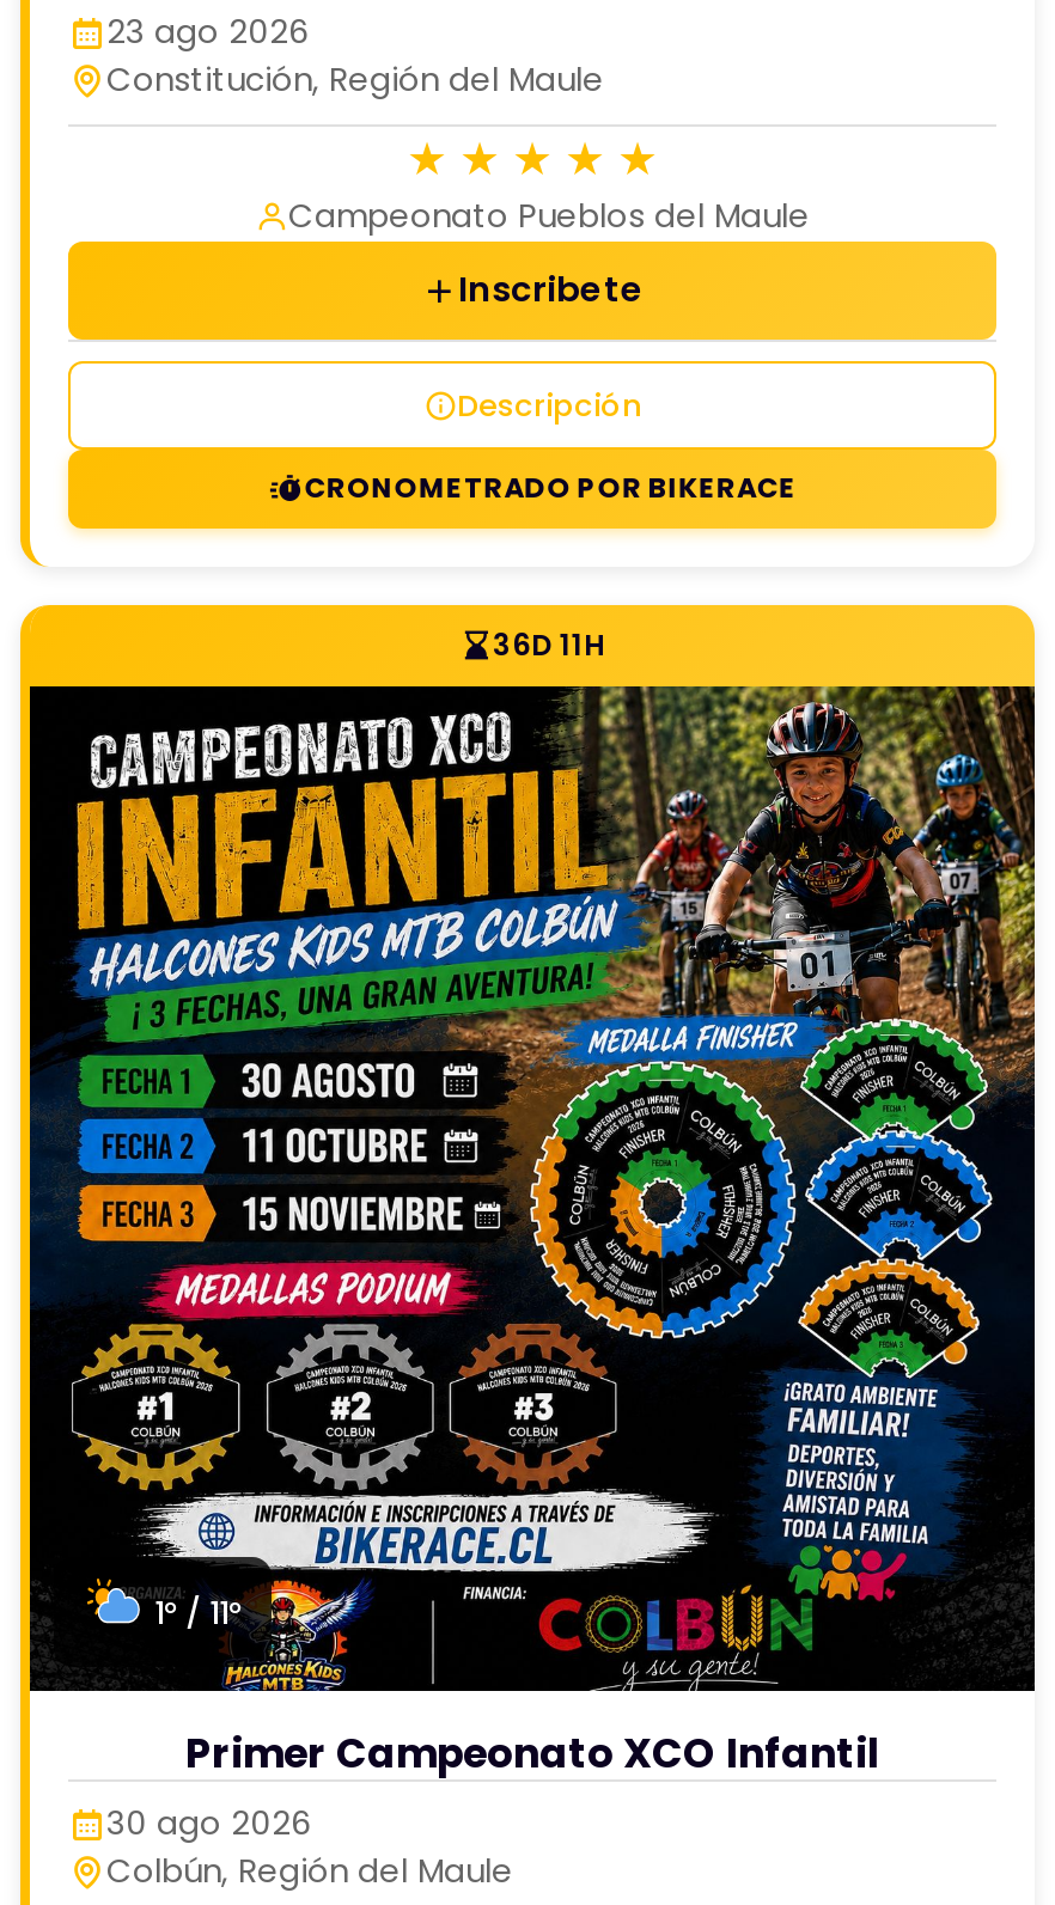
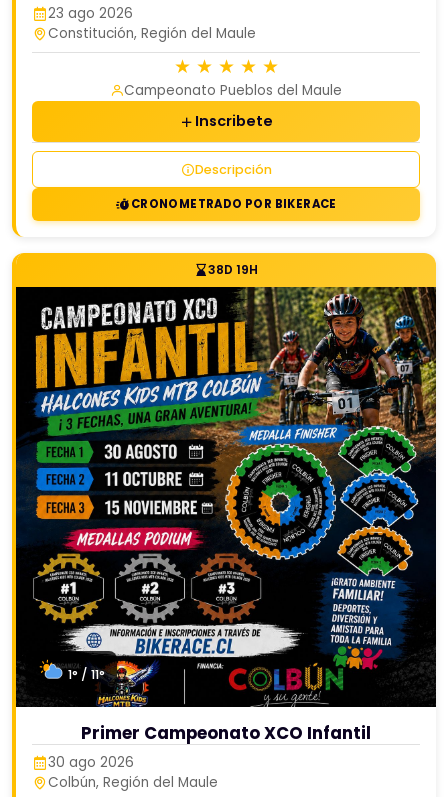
[493,624,605,665] 36D 11H -> [208,261,258,278] 38D 19H

